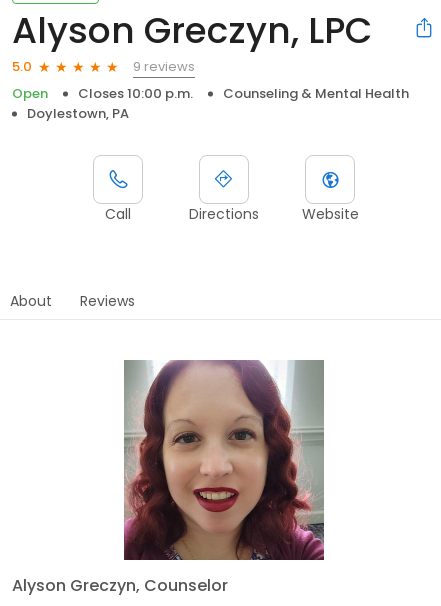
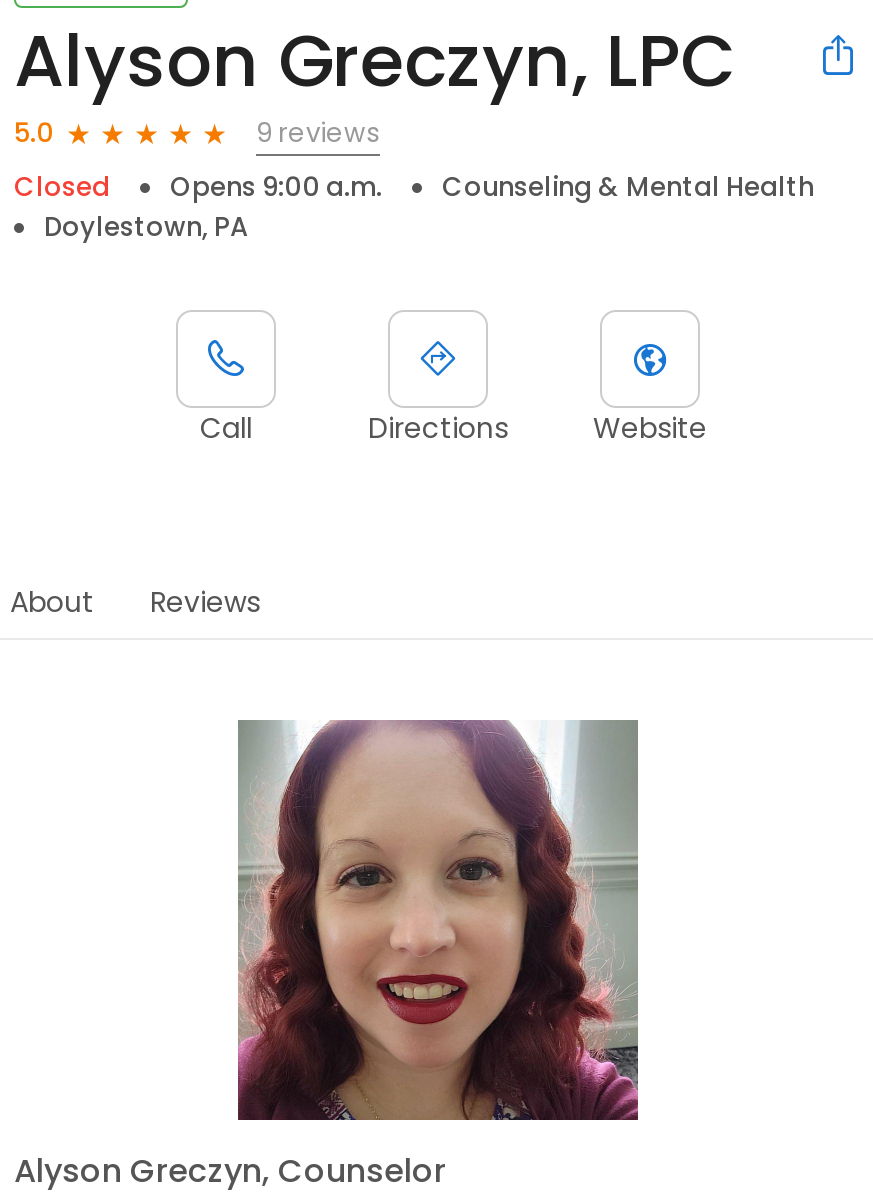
[12,84,193,103] Open | Closes 10:00 p.m. -> [14,168,382,206] Closed | Opens 9:00 a.m.

